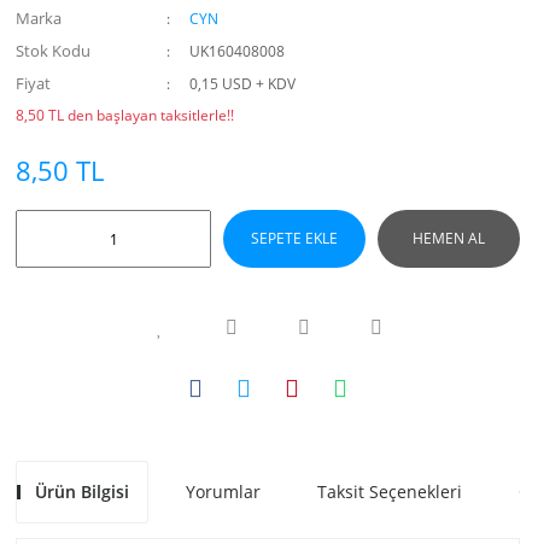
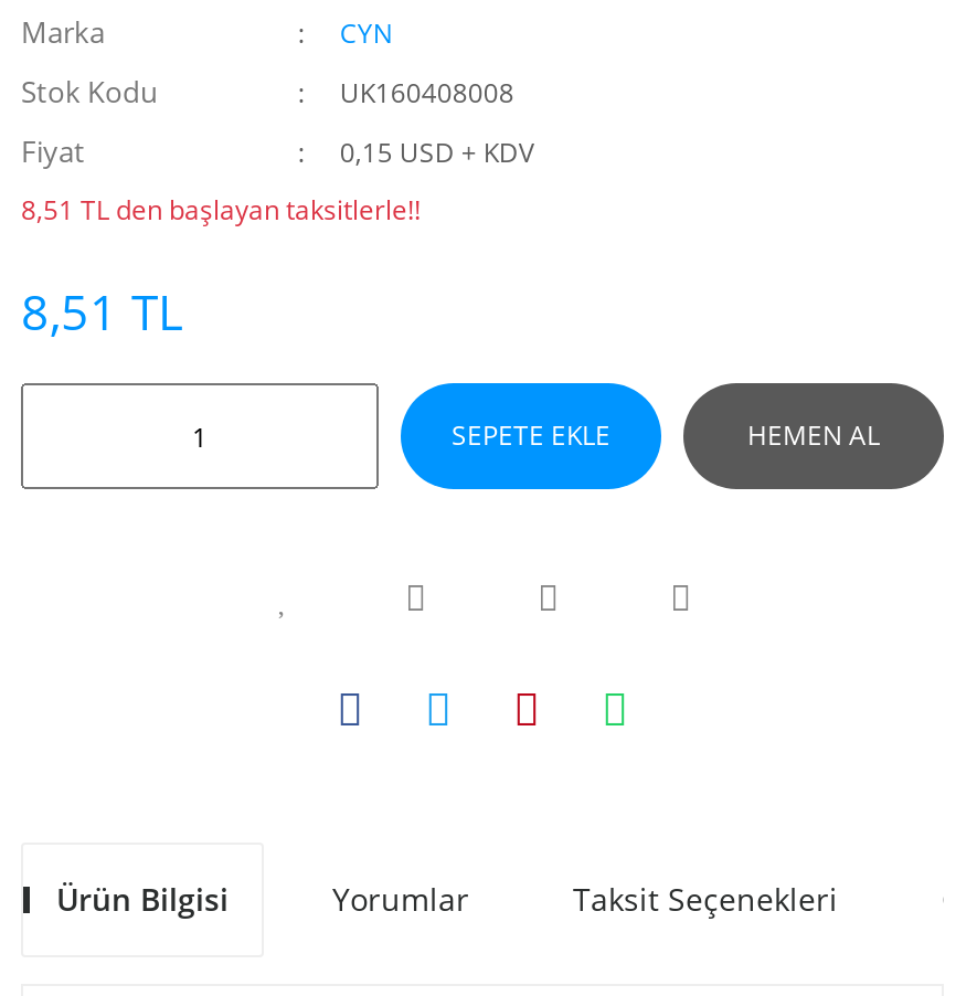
[16,105,234,125] 8,50 TL den başlayan taksitlerle!! -> [21,191,421,229] 8,51 TL den başlayan taksitlerle!!
[16,152,104,188] 8,50 TL -> [21,277,182,343] 8,51 TL

